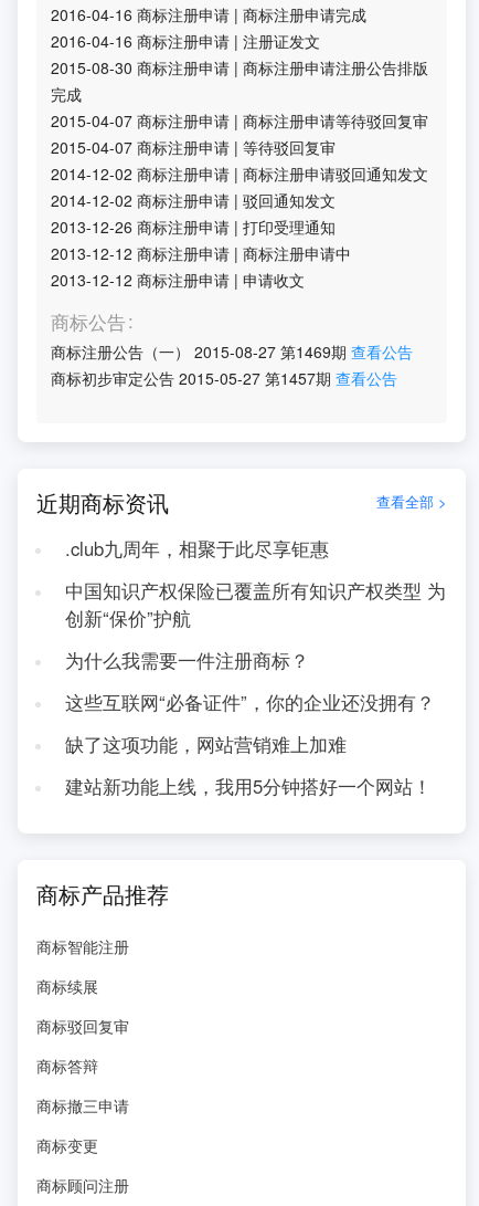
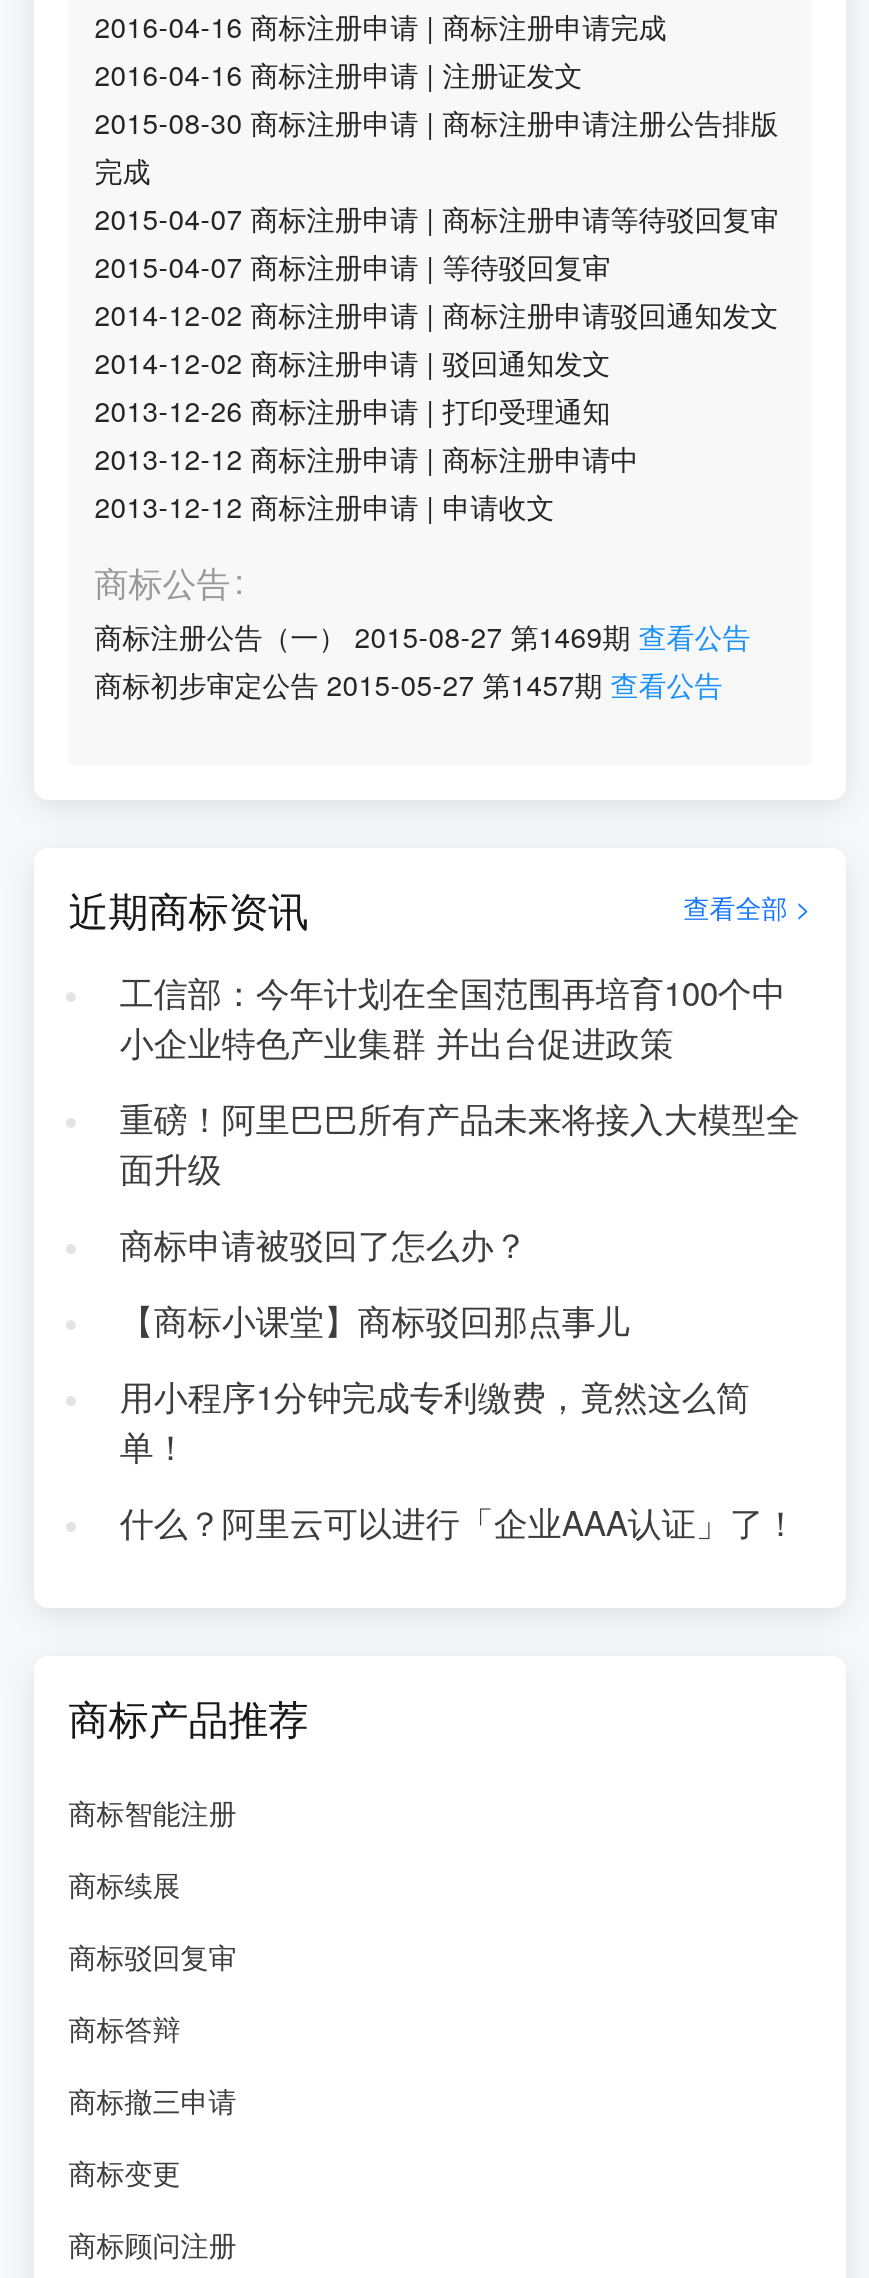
[65,535,329,562] .club九周年，相聚于此尽享钜惠 -> [120,968,786,1066] 工信部：今年计划在全国范围再培育100个中 | 小企业特色产业集群 并出台促进政策
[65,577,446,631] 中国知识产权保险已覆盖所有知识产权类型 为 | 创新“保价”护航 -> [120,1094,800,1192] 重磅！阿里巴巴所有产品未来将接入大模型全 | 面升级
[65,647,309,673] 为什么我需要一件注册商标？ -> [120,1220,528,1268] 商标申请被驳回了怎么办？
[65,689,435,715] 这些互联网“必备证件”，你的企业还没拥有？ -> [120,1296,630,1344] 【商标小课堂】商标驳回那点事儿
[65,731,346,757] 缺了这项功能，网站营销难上加难 -> [120,1372,750,1470] 用小程序1分钟完成专利缴费，竟然这么简 | 单！
[65,773,431,799] 建站新功能上线，我用5分钟搭好一个网站！ -> [120,1498,798,1546] 什么？阿里云可以进行「企业AAA认证」了！

